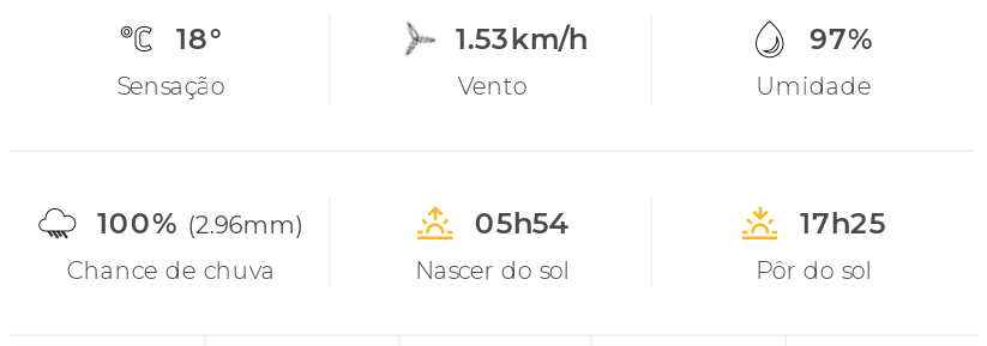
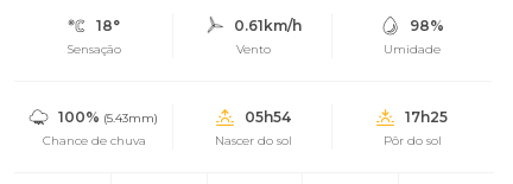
[455,20,587,56] 1.53km/h -> [234,17,302,34] 0.61km/h
[809,20,876,56] 97% -> [410,17,444,34] 98%
[97,205,303,241] 100% (2.96mm) -> [59,108,158,126] 100% (5.43mm)

